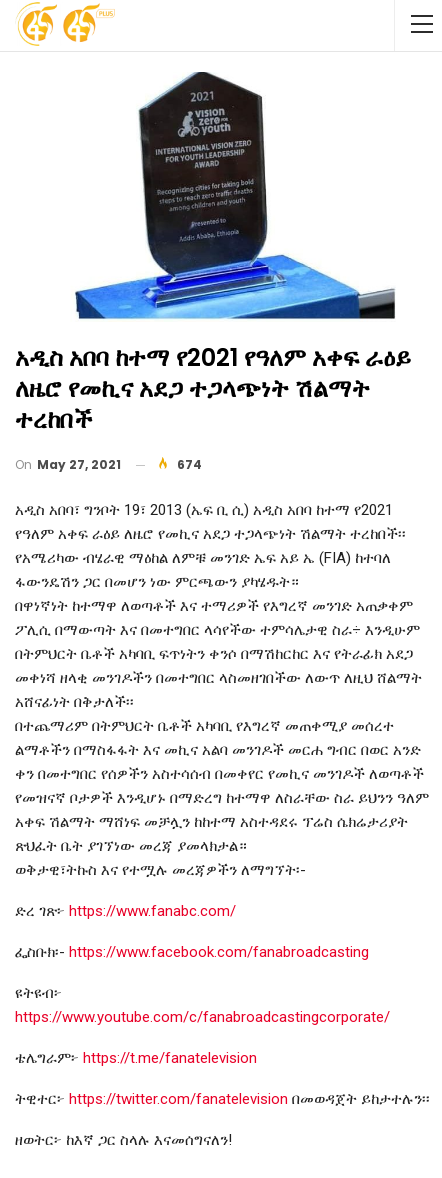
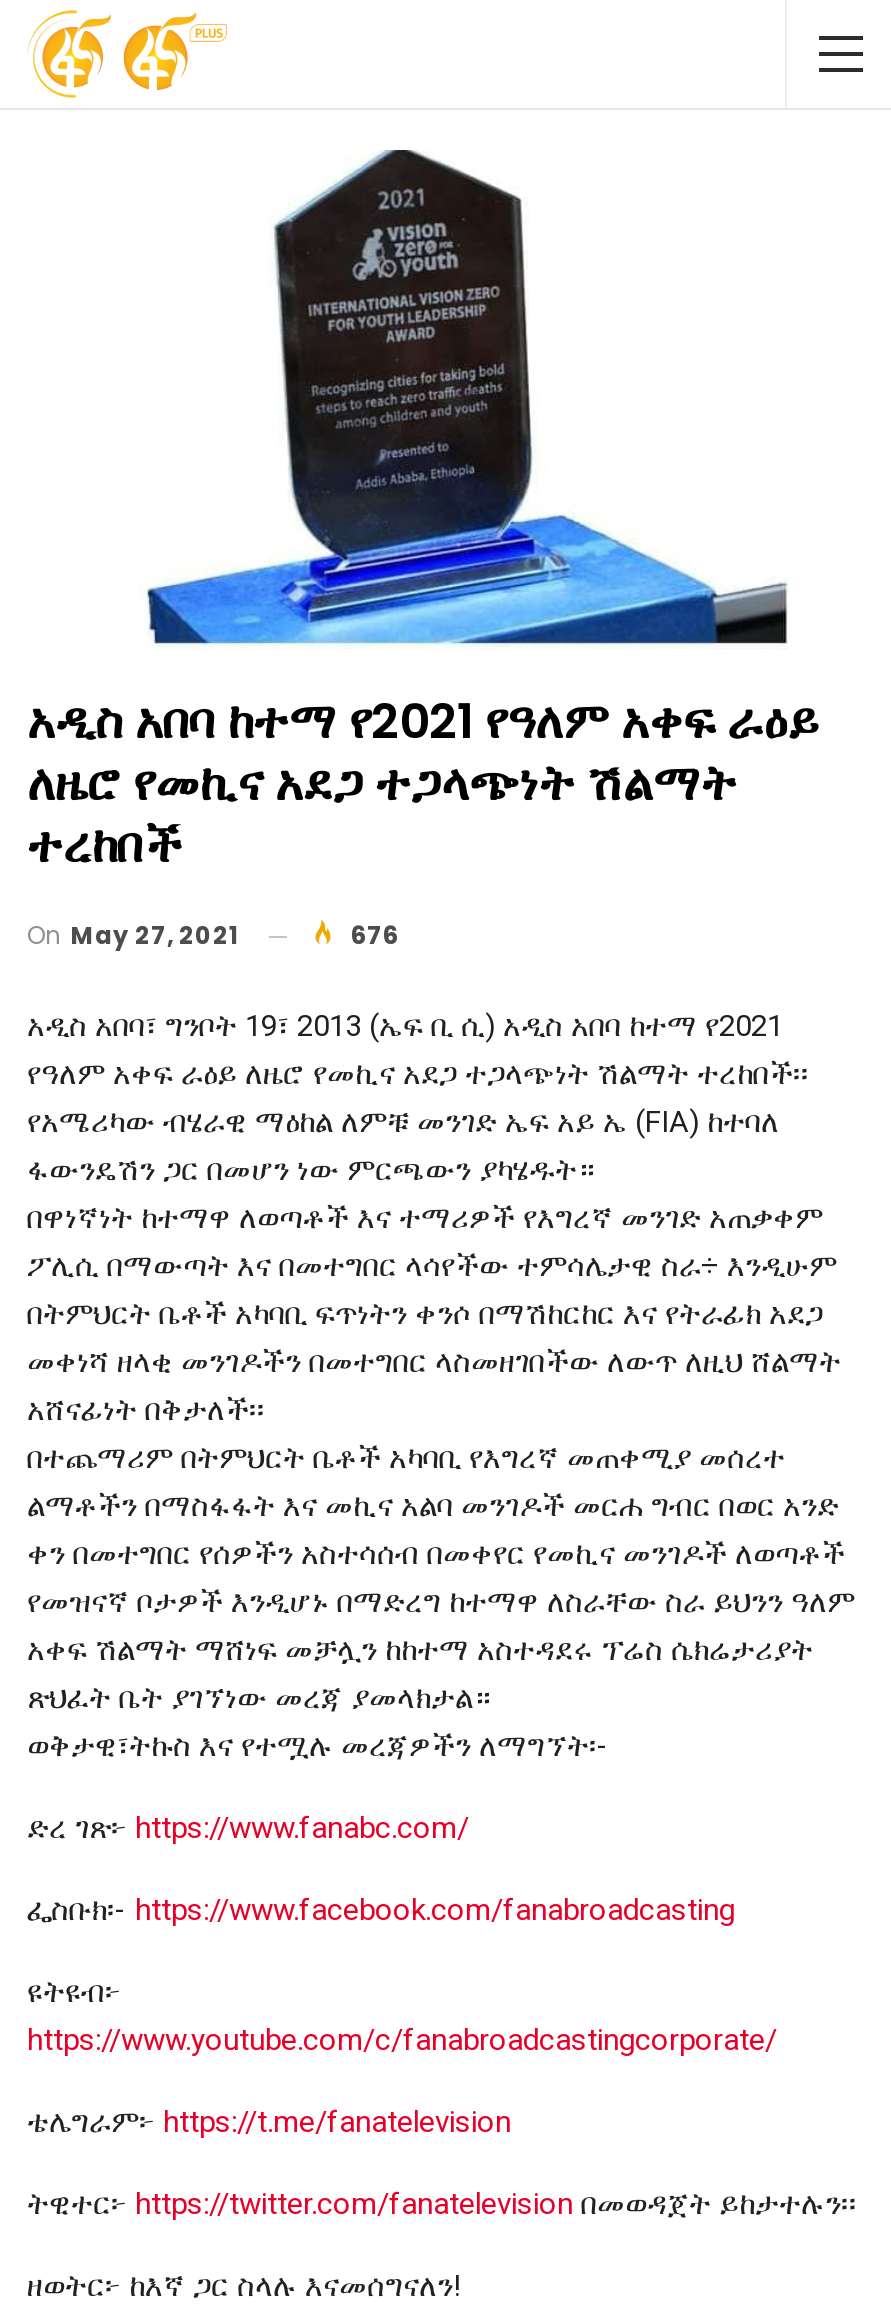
[177,456,202,473] 674 -> [351,917,399,951] 676

